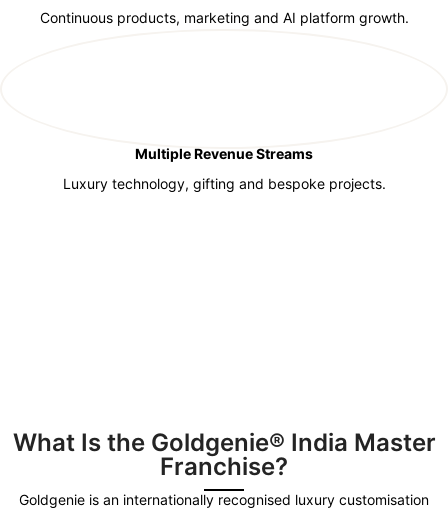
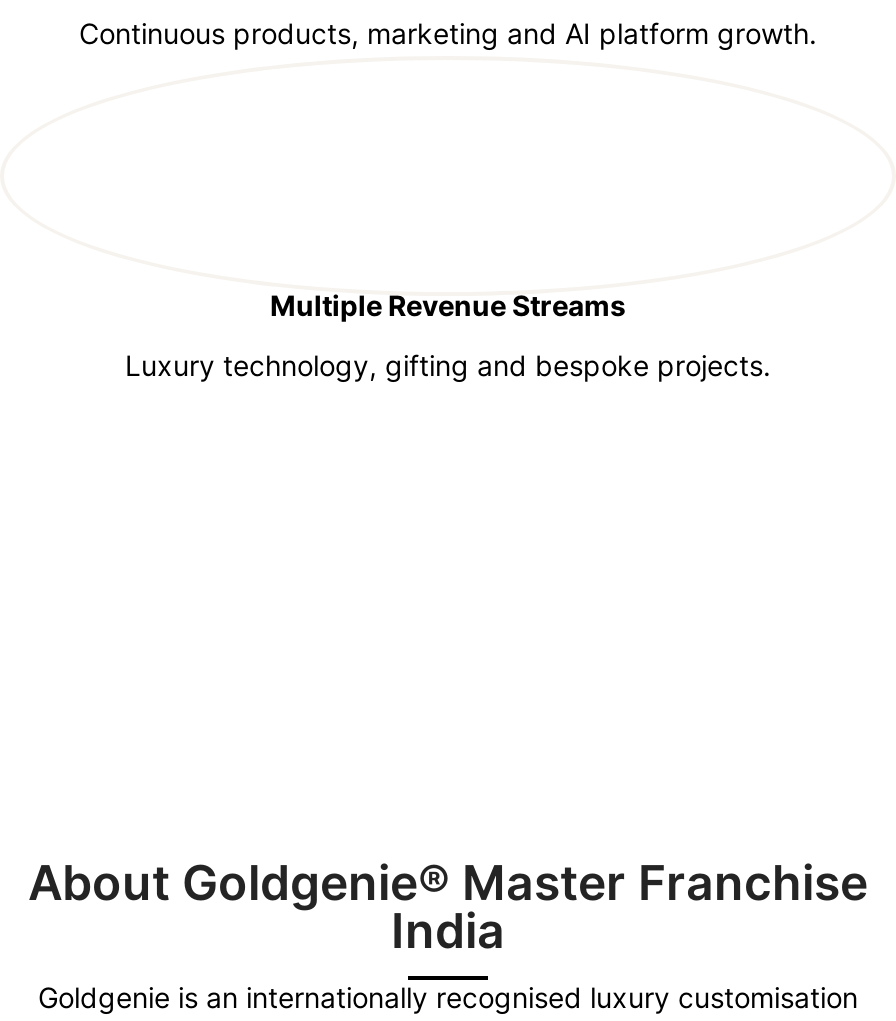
[12,428,435,481] What Is the Goldgenie® India Master | Franchise? -> [28,855,868,961] About Goldgenie® Master Franchise | India

